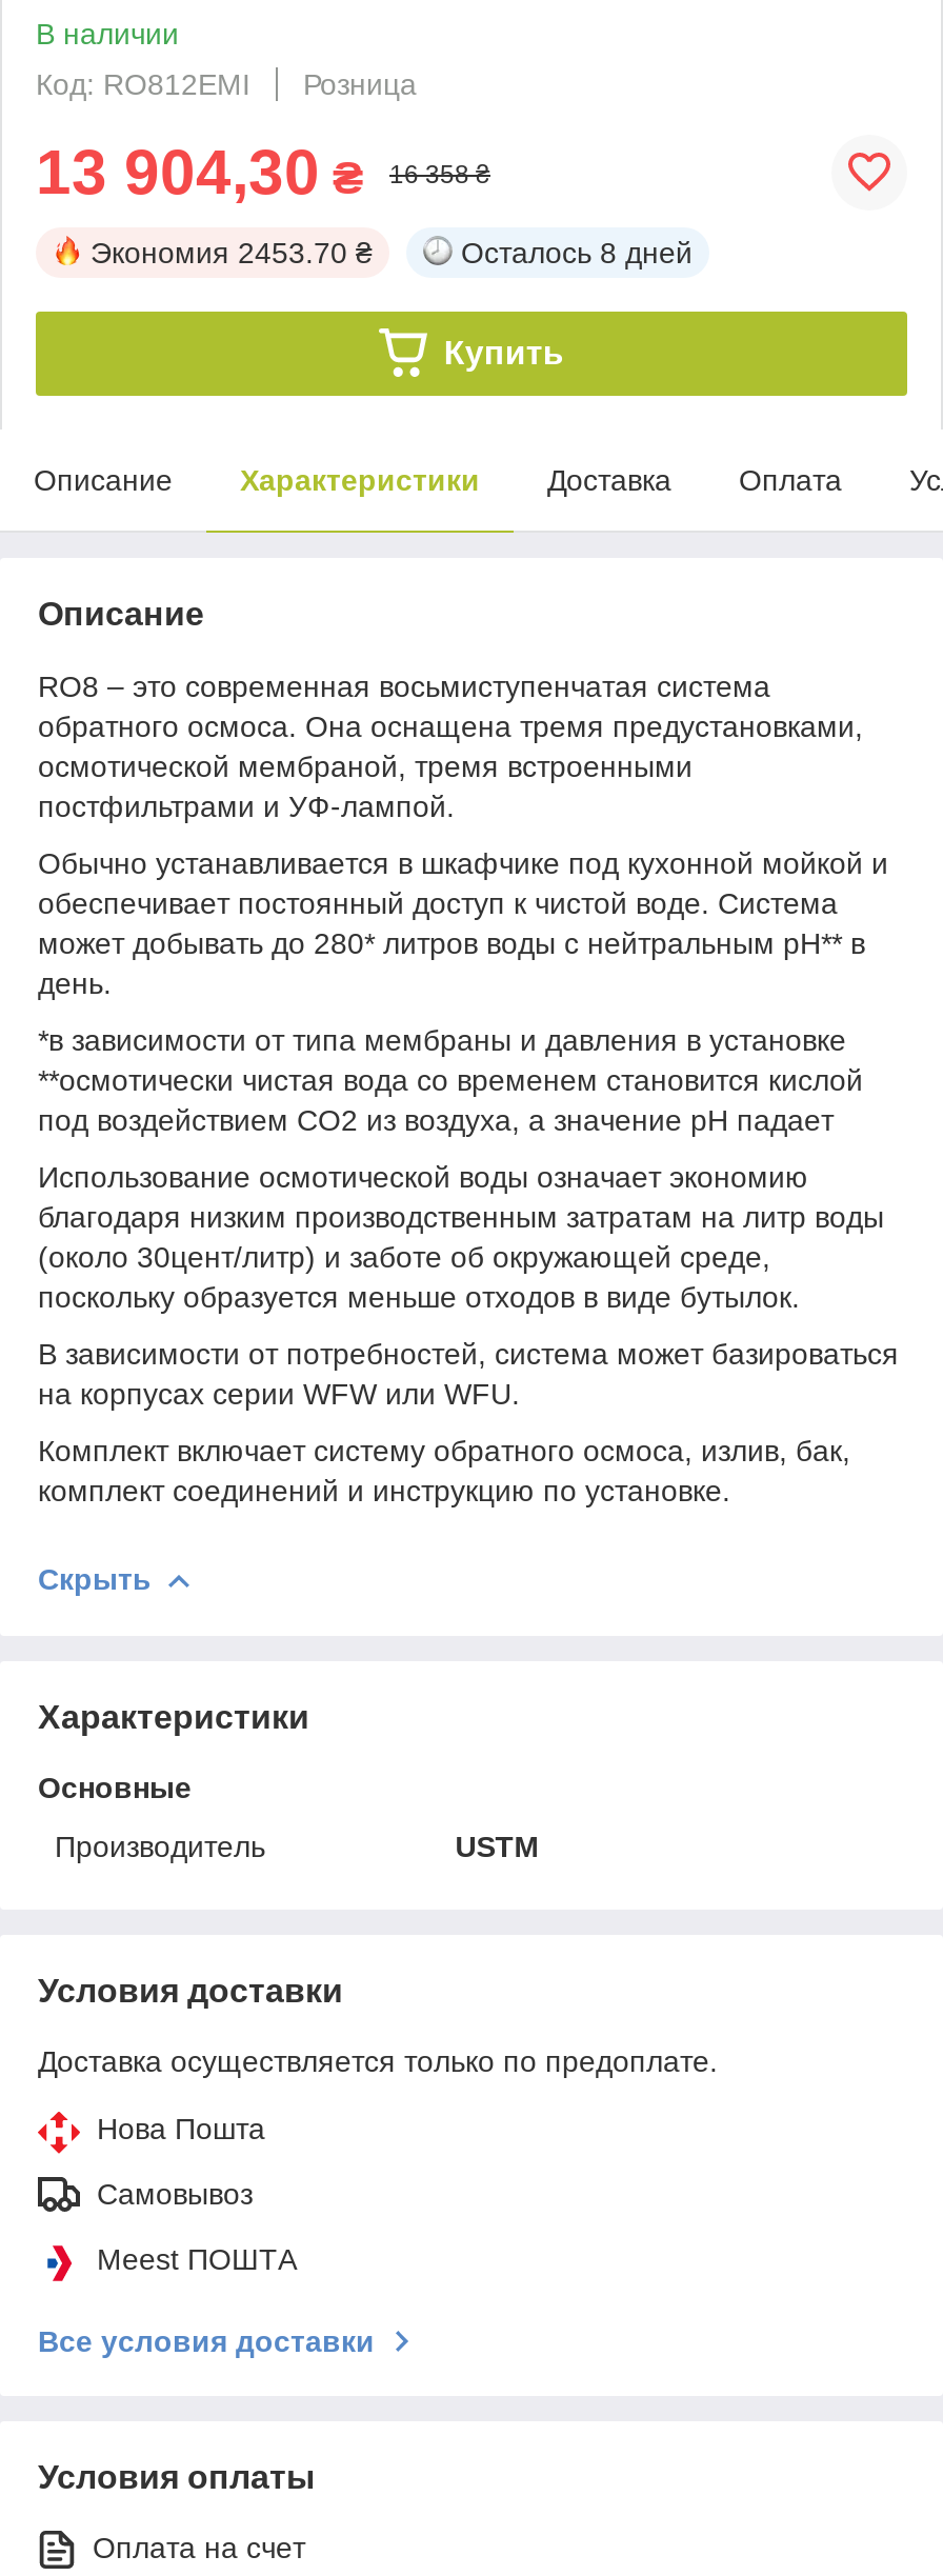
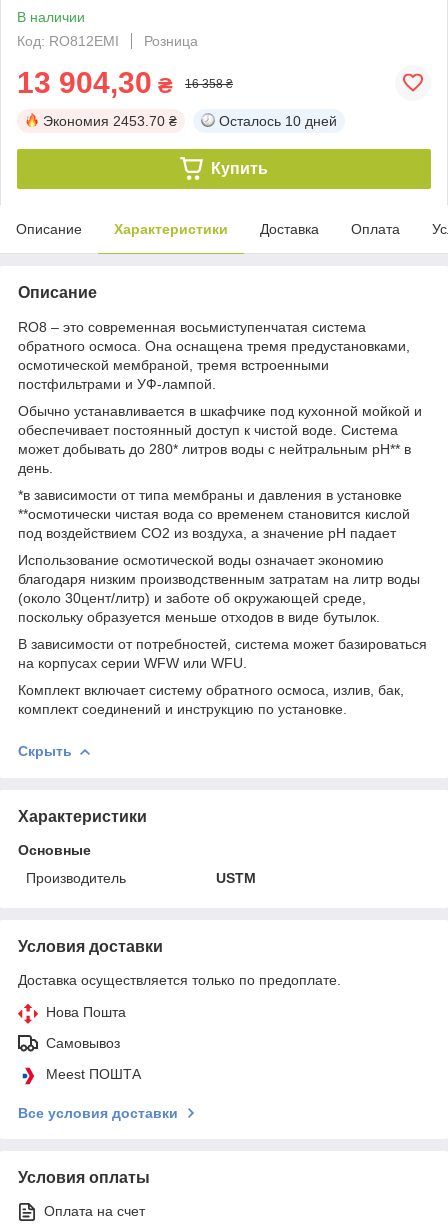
[461,235,693,269] Осталось 8 дней -> [219,113,337,129] Осталось 10 дней

